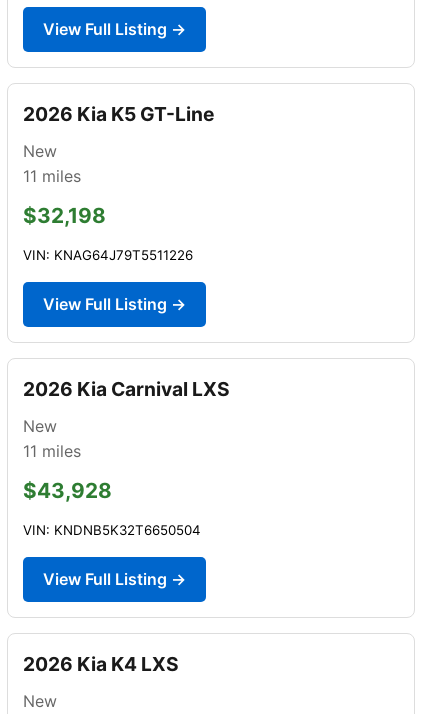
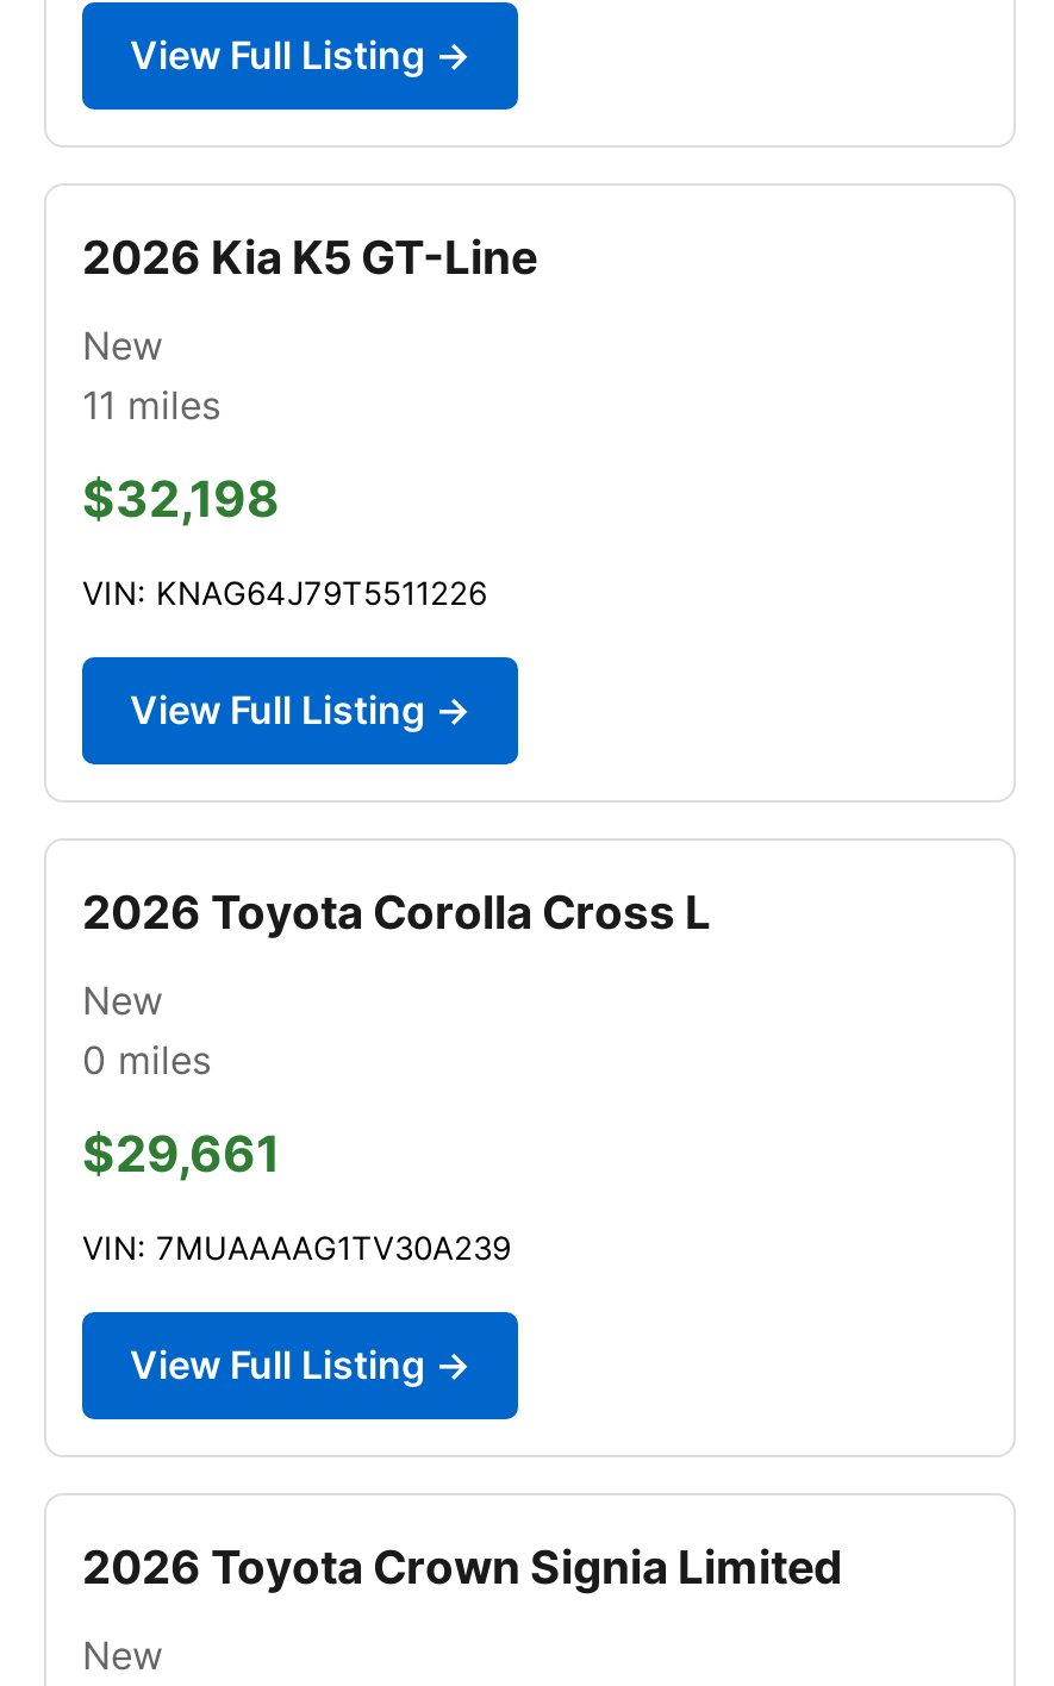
[23,377,230,401] 2026 Kia Carnival LXS -> [82,883,711,940] 2026 Toyota Corolla Cross L
[23,441,81,461] 11 miles -> [82,1036,211,1083] 0 miles
[23,478,112,503] $43,928 -> [82,1124,280,1183] $29,661
[23,522,201,538] VIN: KNDNB5K32T6650504 -> [82,1229,511,1267] VIN: 7MUAAAAG1TV30A239
[23,652,179,676] 2026 Kia K4 LXS -> [82,1538,842,1595] 2026 Toyota Crown Signia Limited

